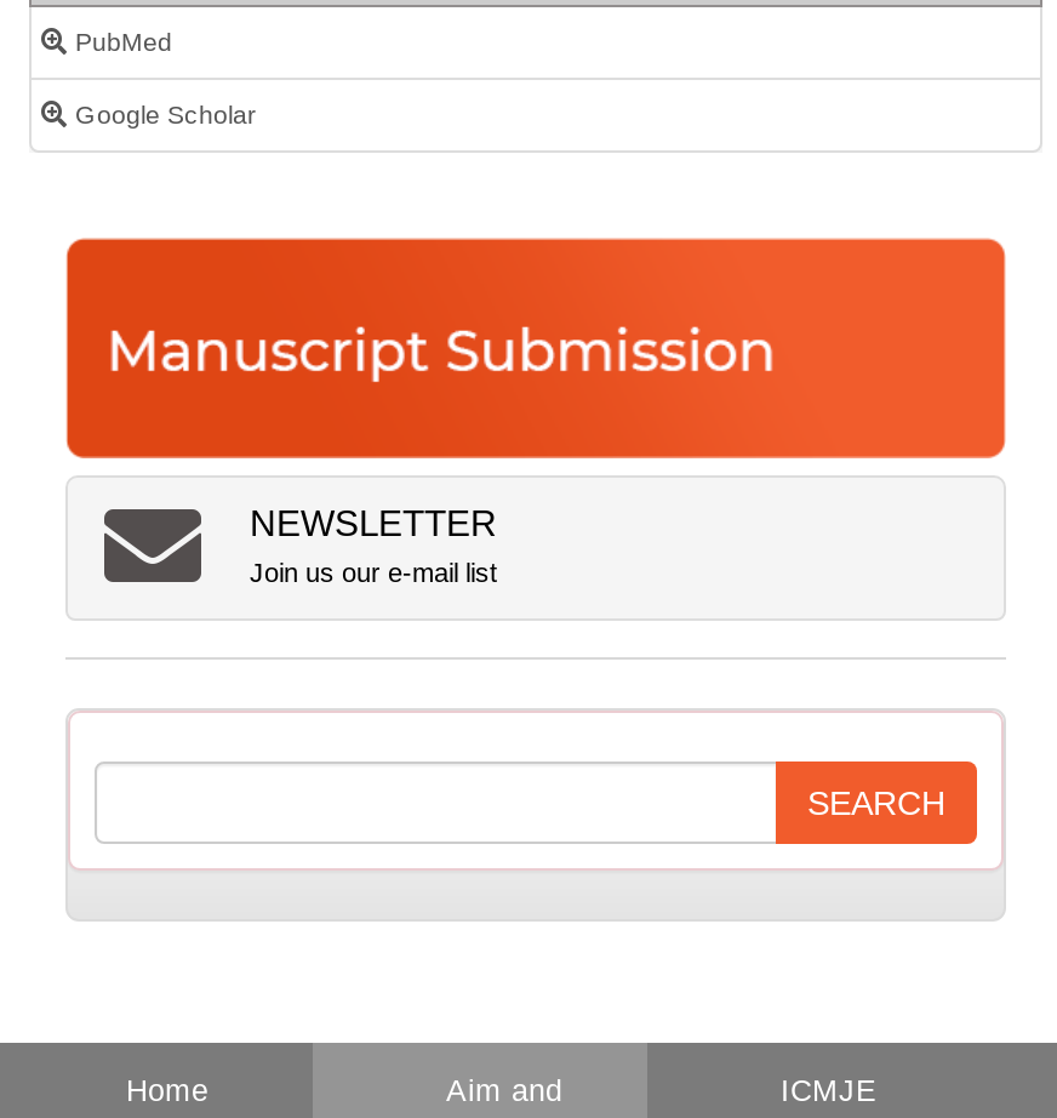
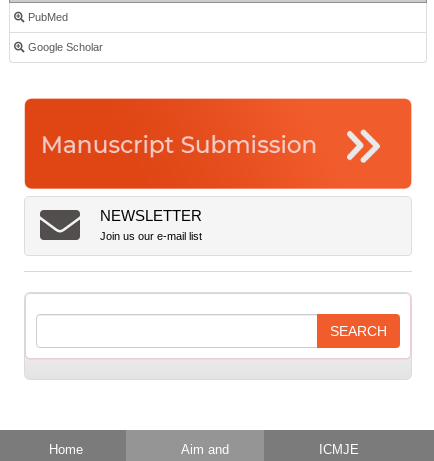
none -> [346,129,381,164] [image]

